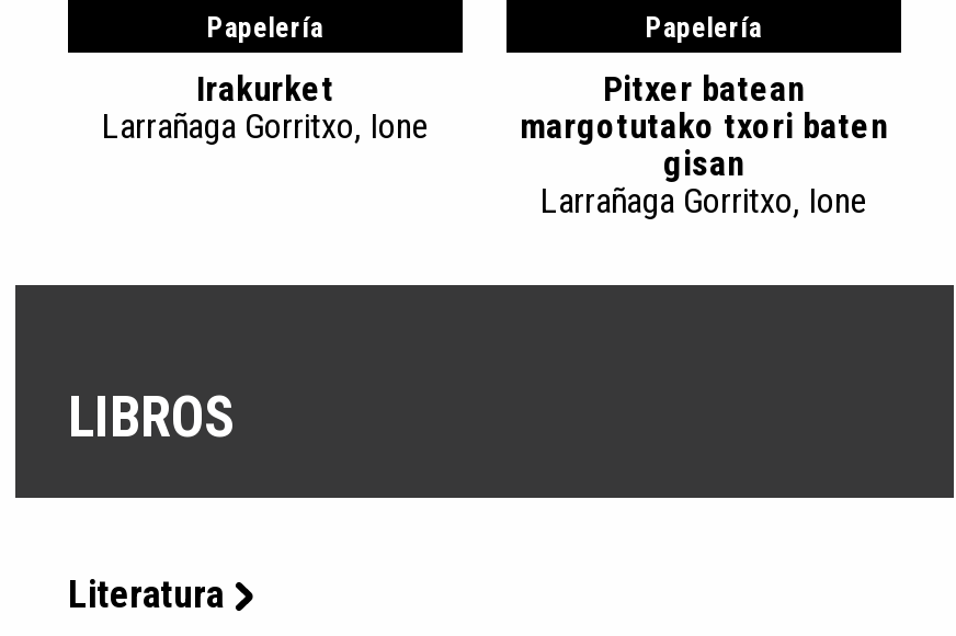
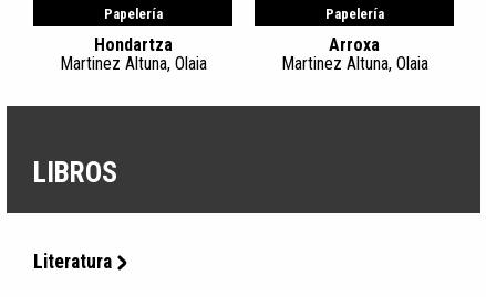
[102,68,429,146] Irakurket | Larrañaga Gorritxo, Ione -> [59,34,206,74] Hondartza | Martinez Altuna, Olaia
[520,68,888,221] Pitxer batean | margotutako txori baten | gisan | Larrañaga Gorritxo, Ione -> [281,34,428,74] Arroxa | Martinez Altuna, Olaia

